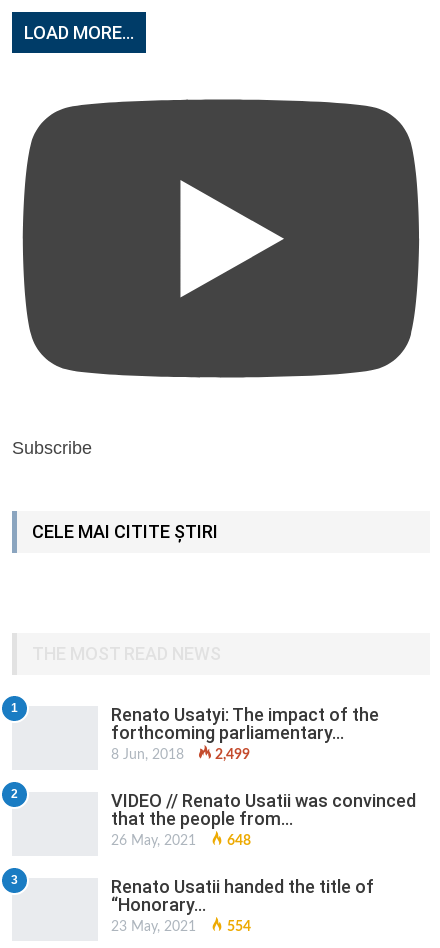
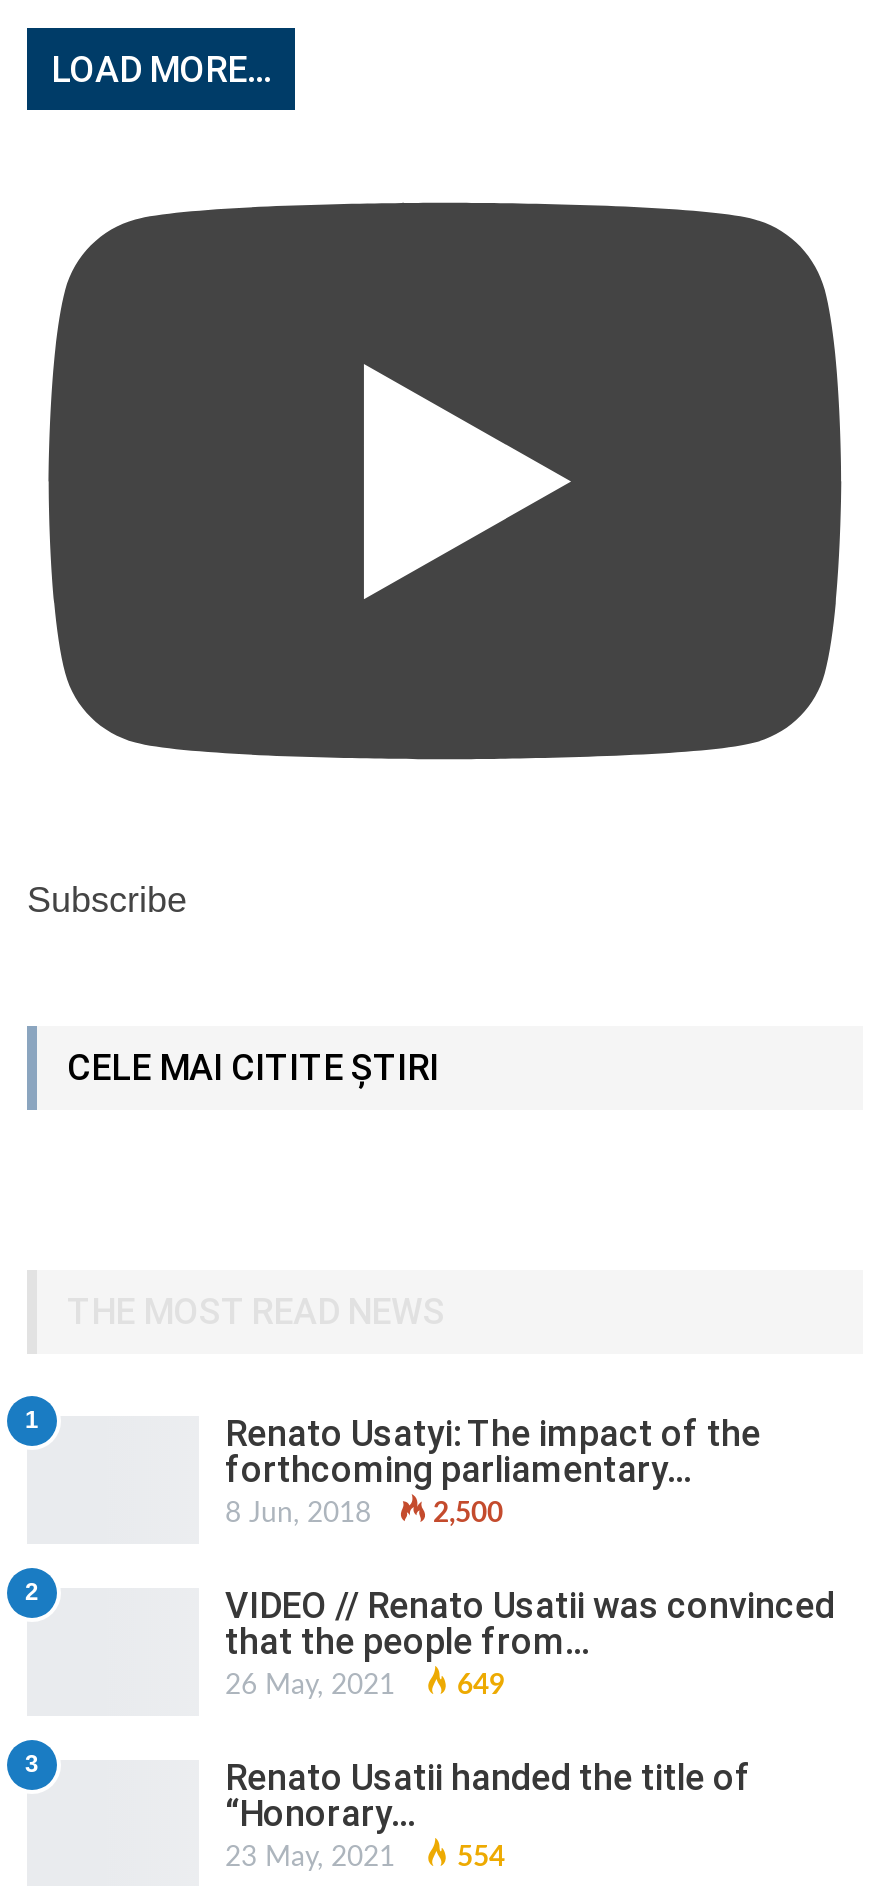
[215,748,250,762] 2,499 -> [433,1501,503,1529] 2,500
[227,834,251,848] 648 -> [457,1672,505,1700] 649

